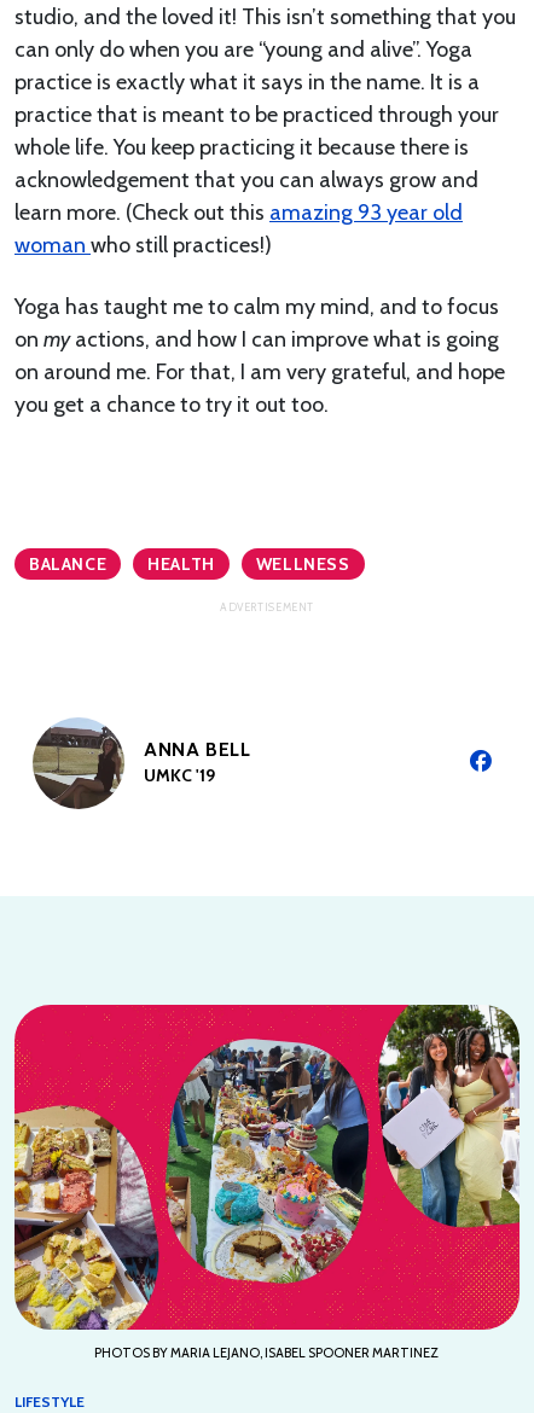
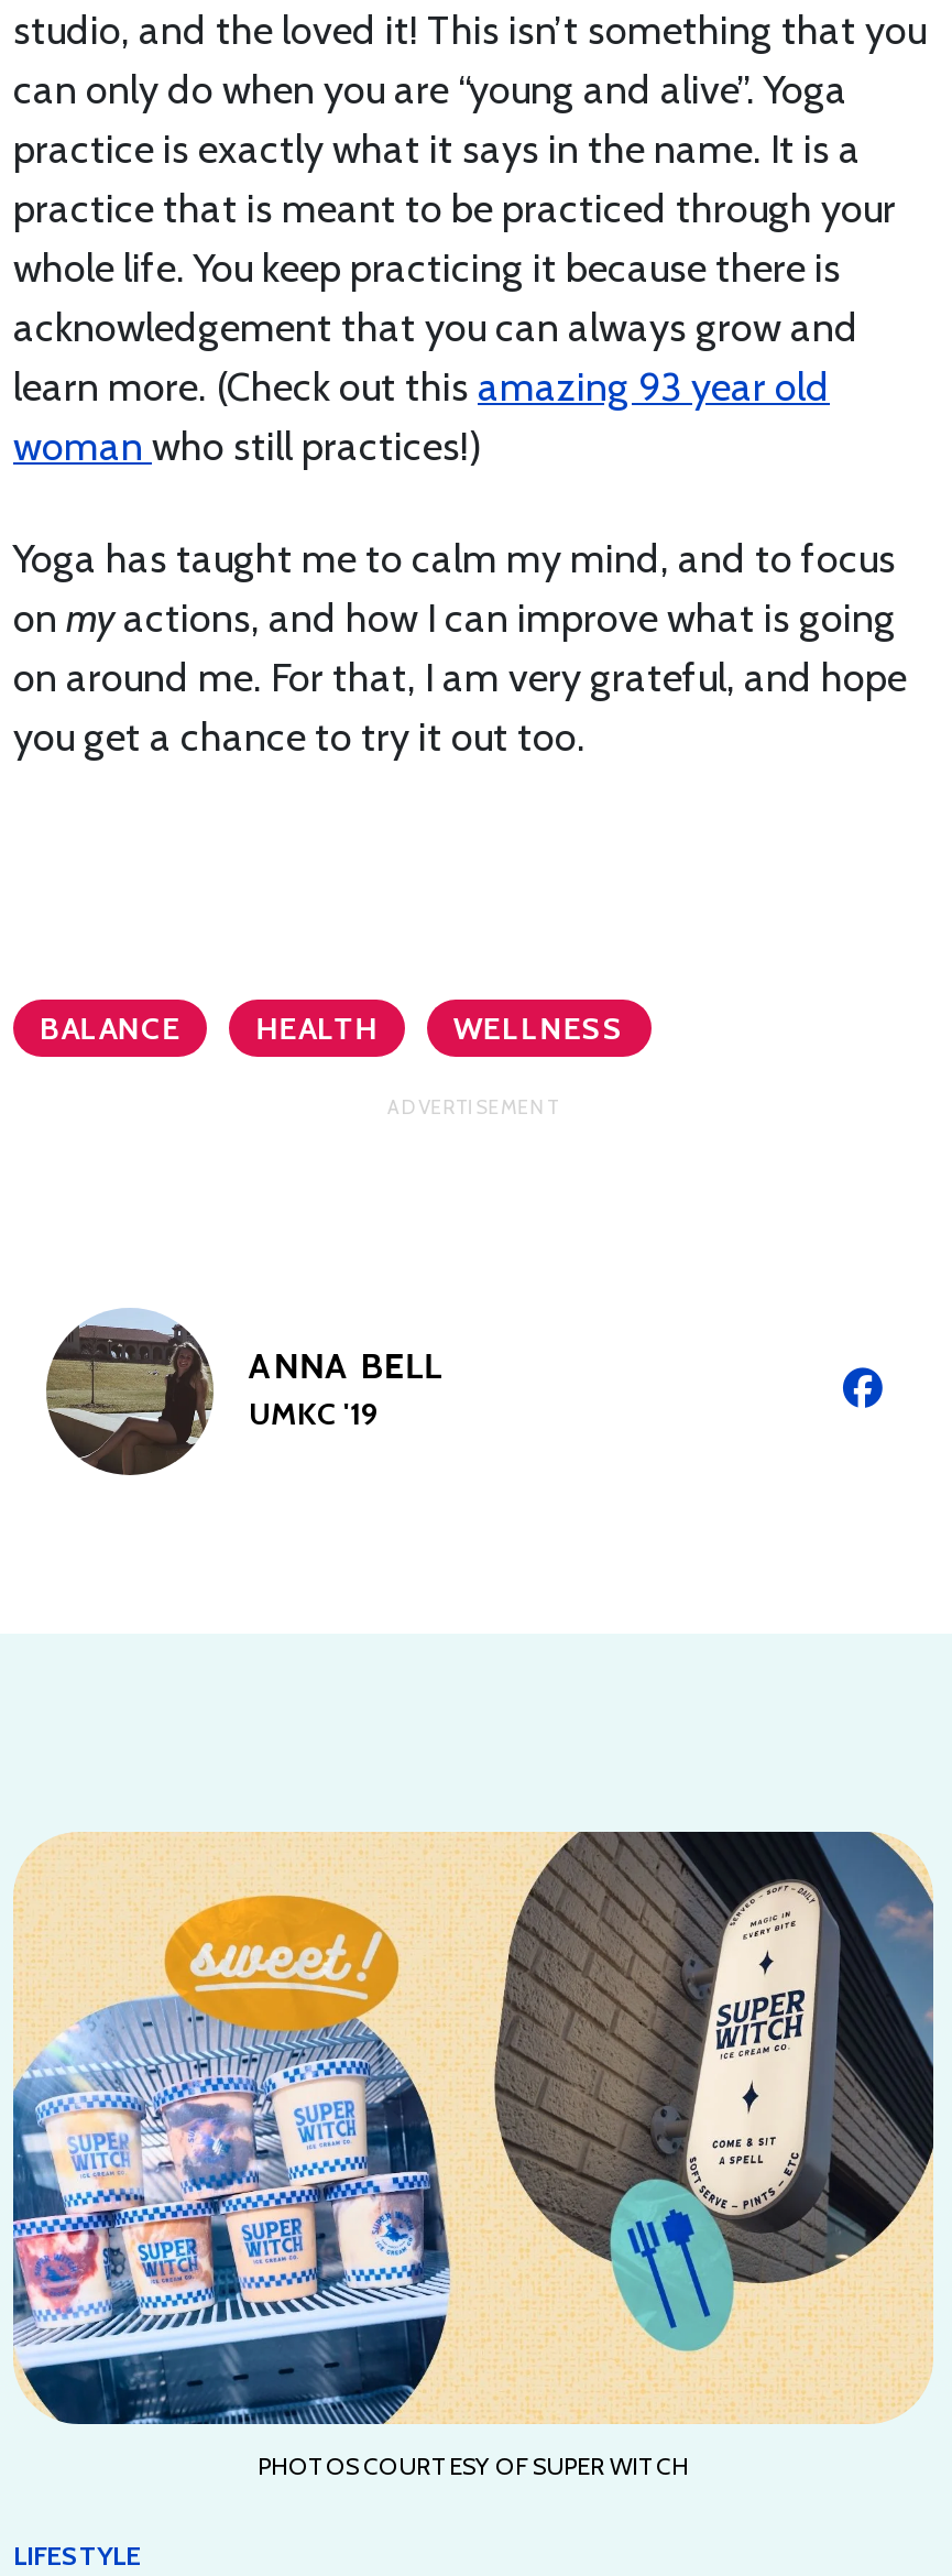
[13,1004,521,1361] [image] | PHOTOS BY MARIA LEJANO, ISABEL SPOONER MARTINEZ -> [11,1830,935,2480] [image] | PHOTOS COURTESY OF SUPER WITCH

